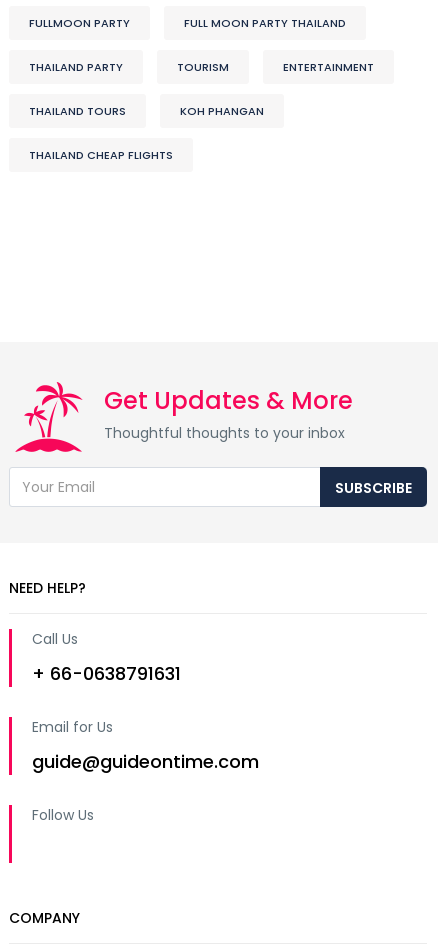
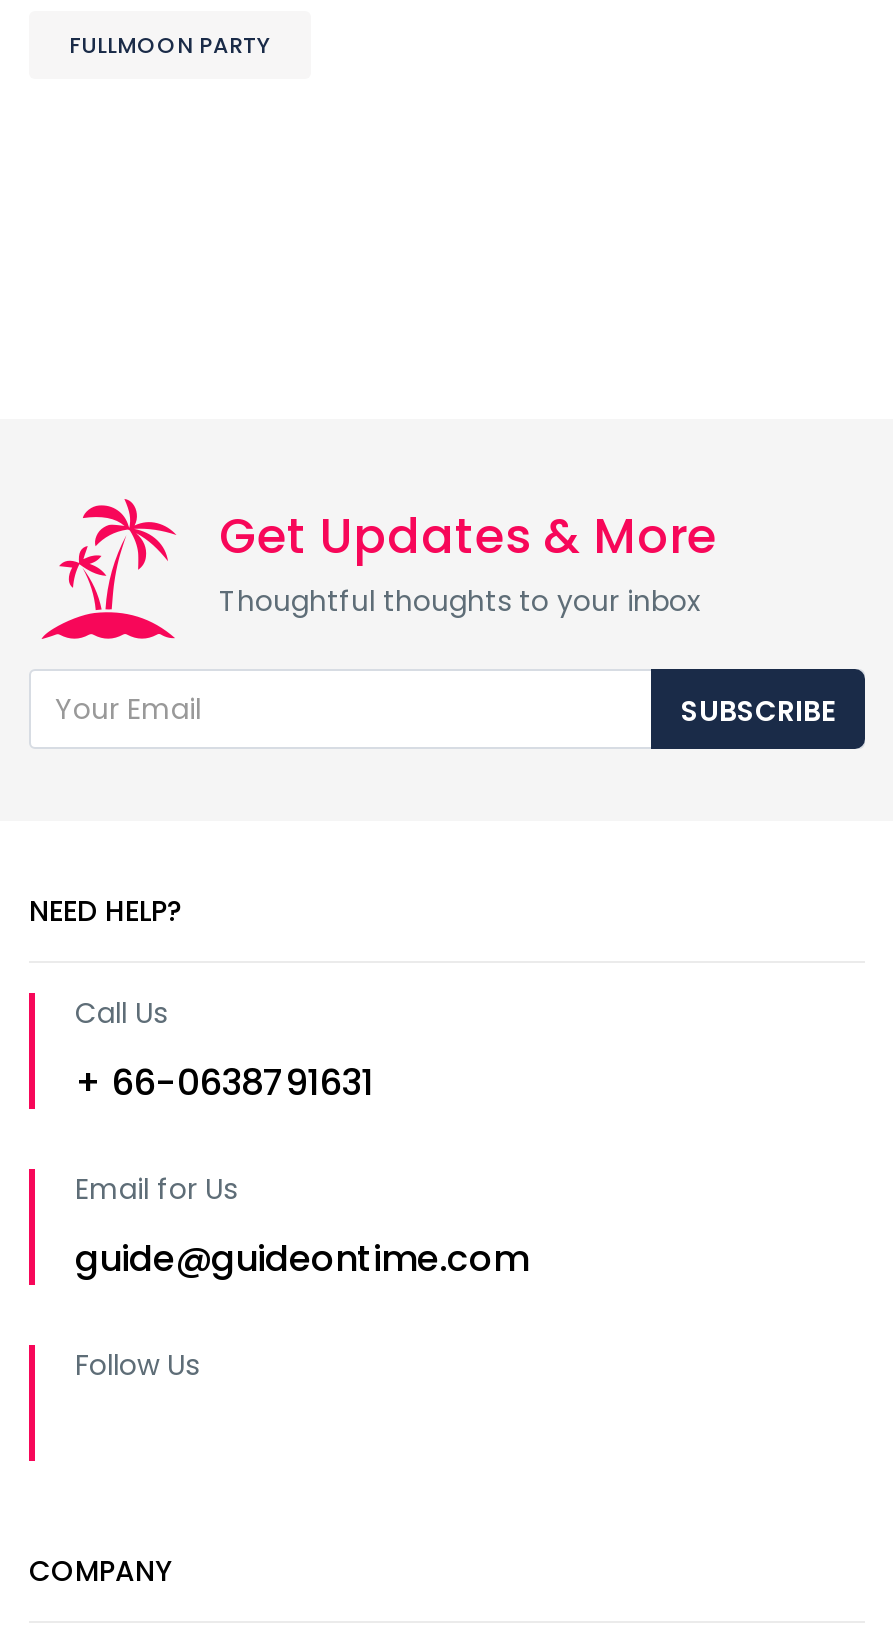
[29,15,374,163] FULL MOON PARTY THAILAND | THAILAND PARTY | TOURISM | ENTERTAINMENT | THAILAND TOURS | KOH PHANGAN | THAILAND CHEAP FLIGHTS -> none

